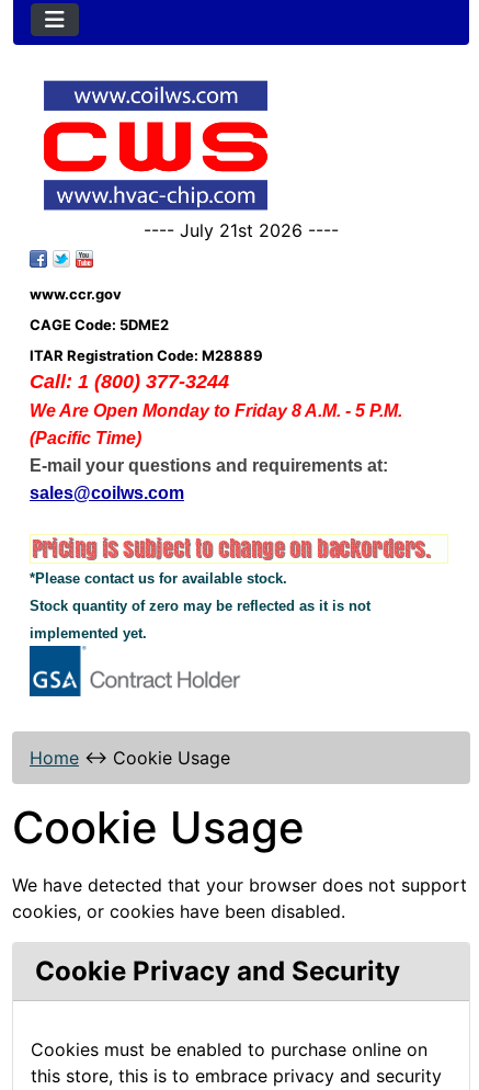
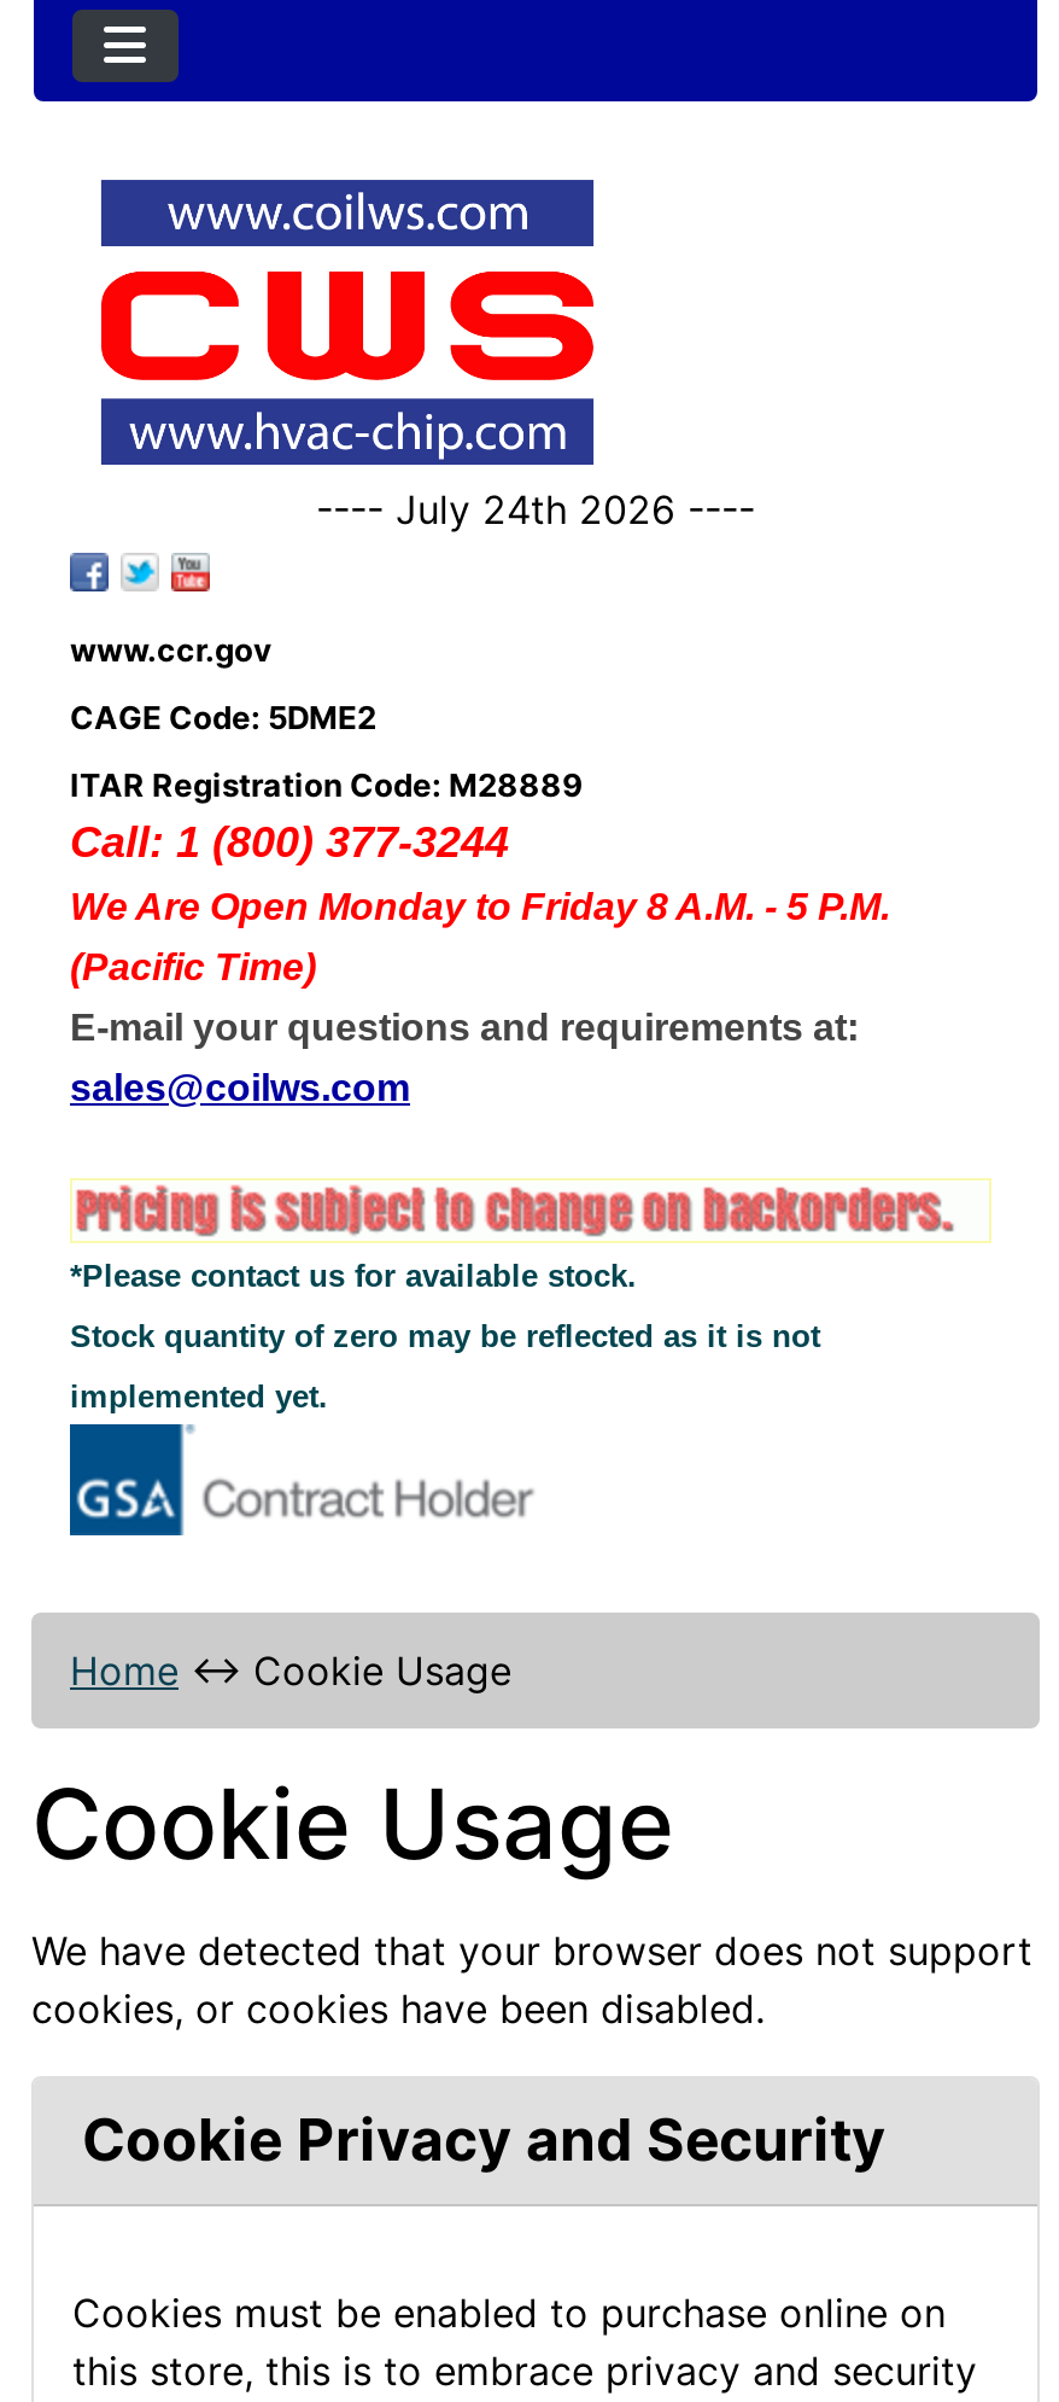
[144,220,339,242] ---- July 21st 2026 ---- -> [316,486,755,534] ---- July 24th 2026 ----

